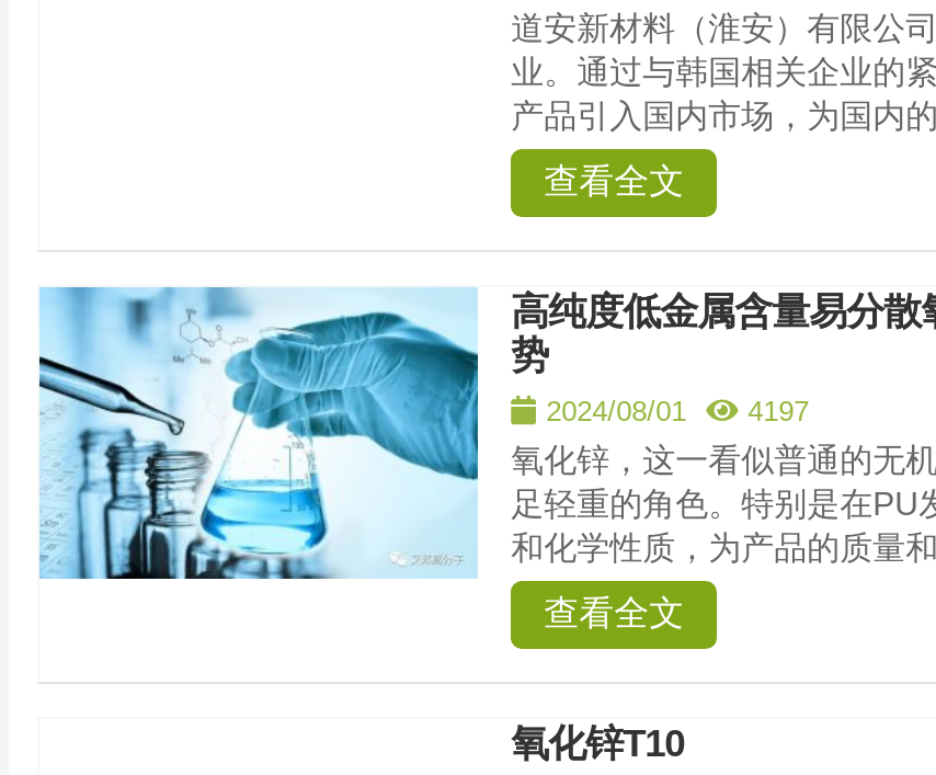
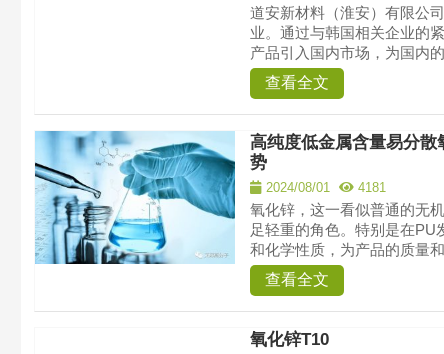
[546,395,809,428] 2024/08/01 4197 -> [266,180,386,195] 2024/08/01 4181

